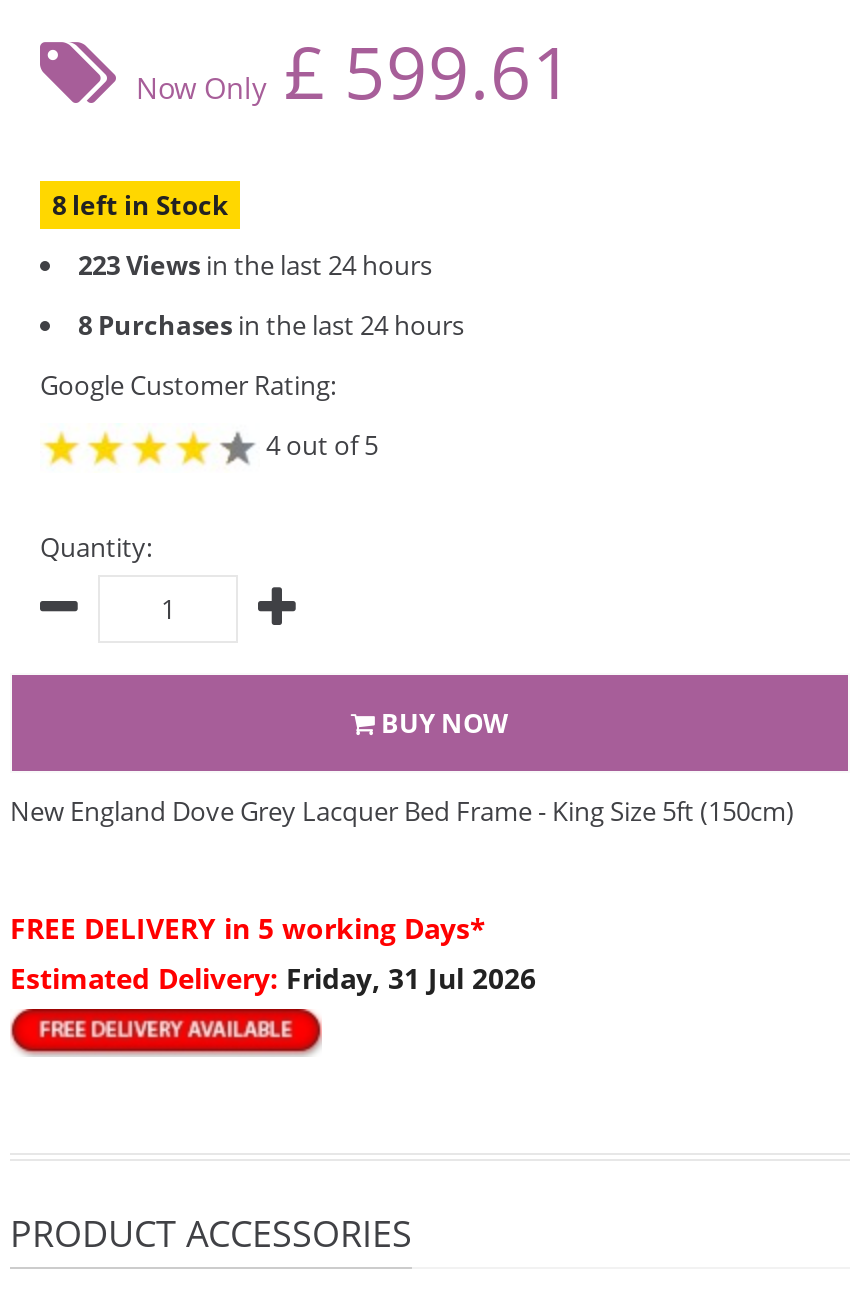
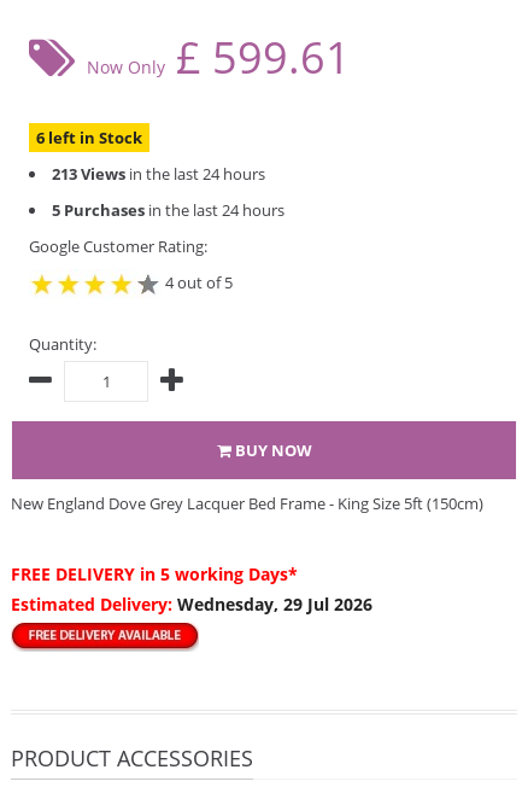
[52,187,228,223] 8 left in Stock -> [36,127,142,148] 6 left in Stock
[78,247,432,283] 223 Views in the last 24 hours -> [52,163,265,185] 213 Views in the last 24 hours
[78,307,464,343] 8 Purchases in the last 24 hours -> [52,199,284,221] 5 Purchases in the last 24 hours
[10,959,536,997] Estimated Delivery: Friday, 31 Jul 2026 -> [11,593,372,616] Estimated Delivery: Wednesday, 29 Jul 2026

